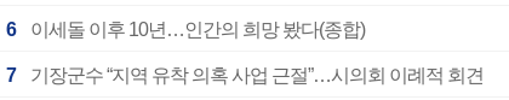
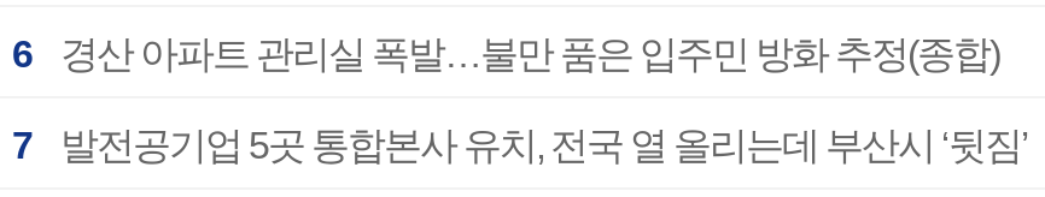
[30,19,365,40] 이세돌 이후 10년…인간의 희망 봤다(종합) -> [60,34,999,74] 경산 아파트 관리실 폭발…불만 품은 입주민 방화 추정(종합)
[30,65,484,86] 기장군수 “지역 유착 의혹 사업 근절”…시의회 이례적 회견 -> [60,125,1028,166] 발전공기업 5곳 통합본사 유치, 전국 열 올리는데 부산시 ‘뒷짐’

